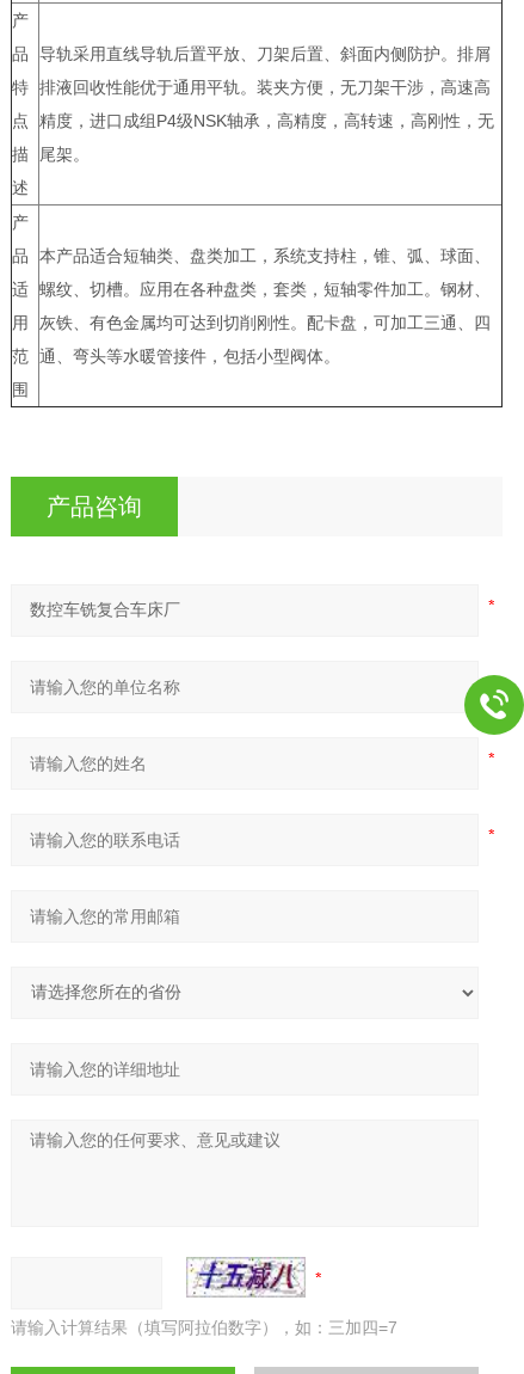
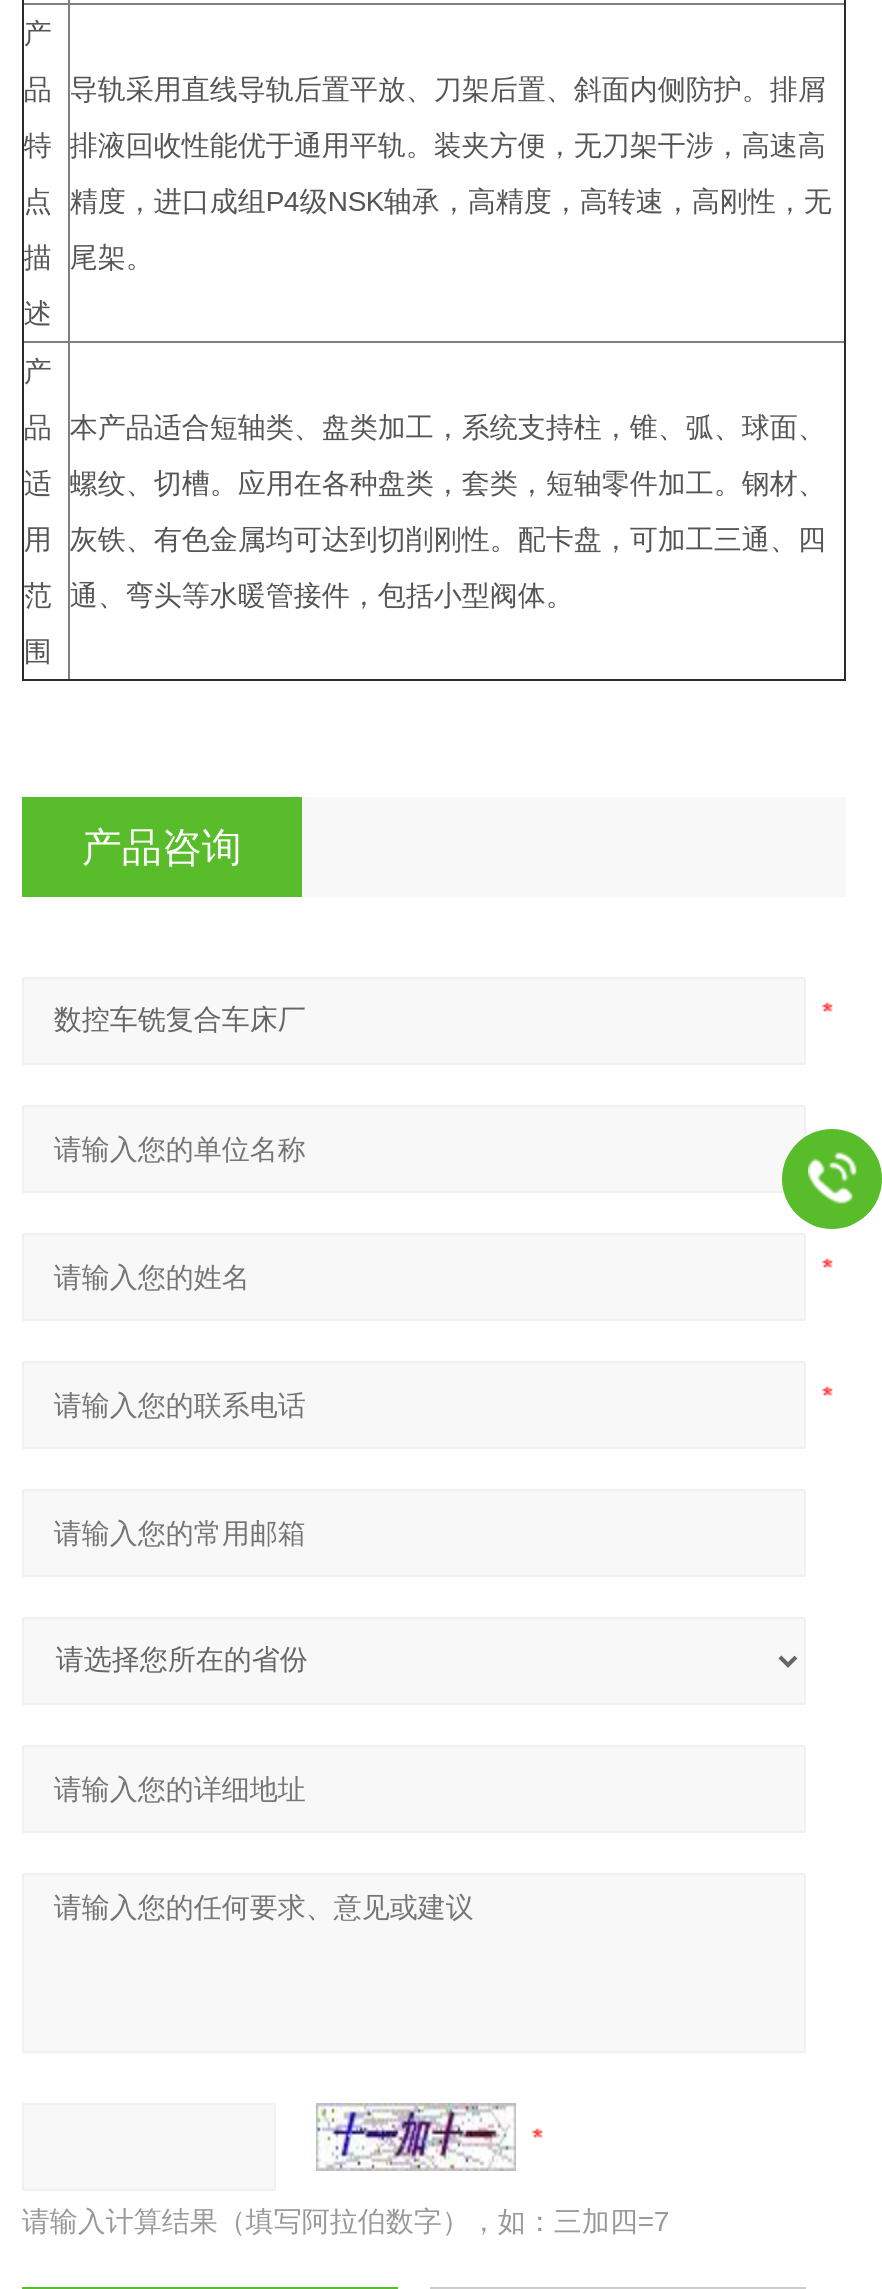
[189,1258,304,1296] [image] -> [318,2105,512,2169] [image]

